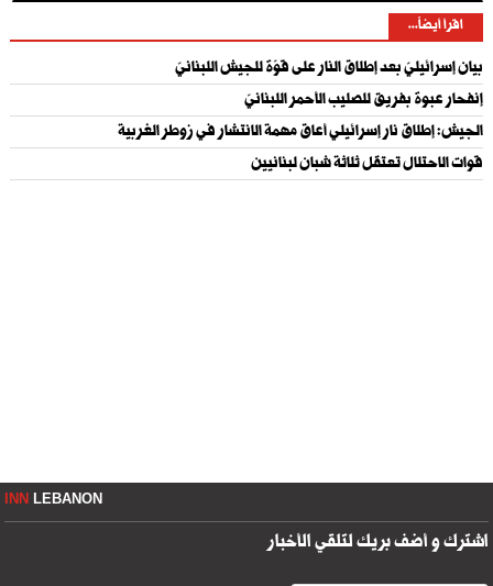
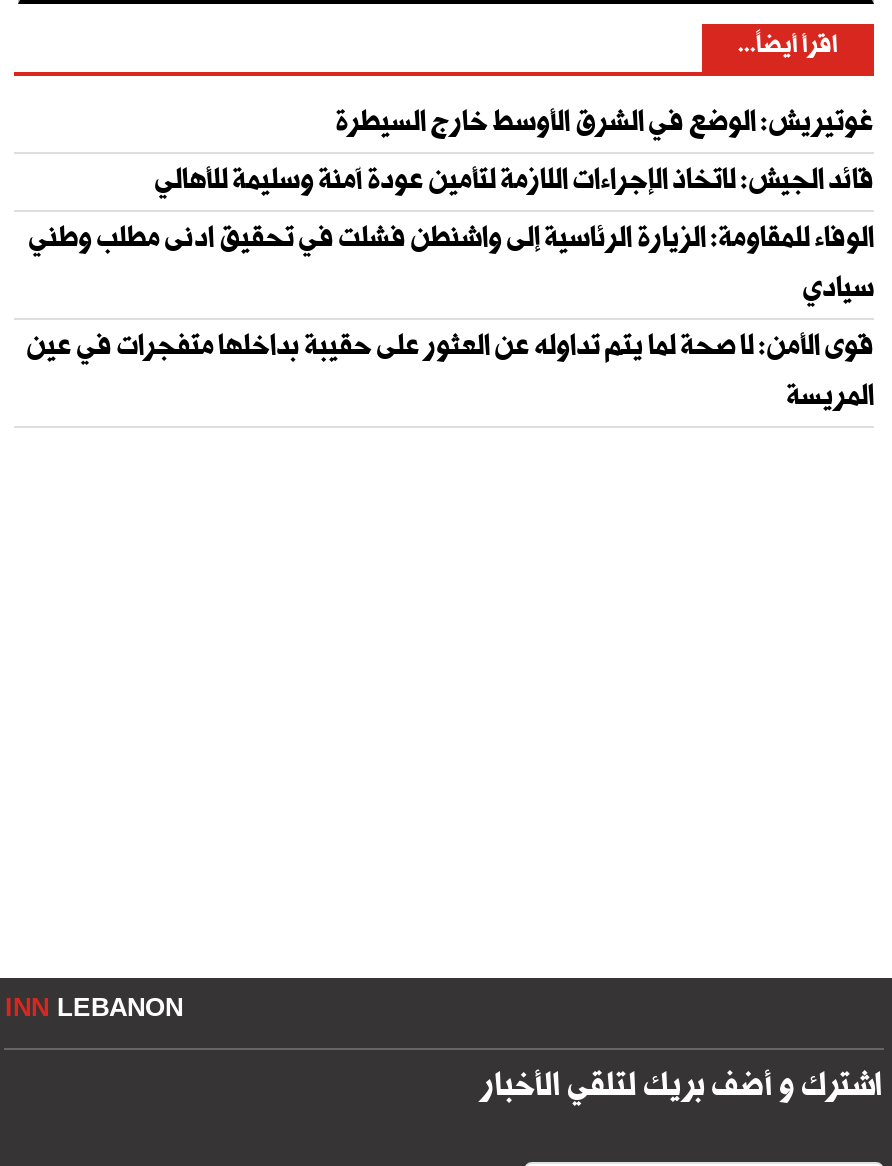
[120,58,485,175] بيان إسرائيليّ بعد إطلاق النار على قوّة للجيش اللبنانيّ | إنفحار عبوة بفريق للصليب الأحمر اللبنانيّ | الجيش: إطلاق نار إسرائيلي أعاق مهمة الانتشار في زوطر الغربية | قوات الاحتلال تعتقل ثلاثة شبان لبنانيين -> [30,105,878,419] غوتيريش: الوضع في الشرق الأوسط خارج السيطرة | قائد الجيش: لاتخاذ الإجراءات اللازمة لتأمين عودة آمنة وسليمة للأهالي | الوفاء للمقاومة: الزيارة الرئاسية إلى واشنطن فشلت في تحقيق ادنى مطلب وطني | سيادي | قوى الأمن: لا صحة لما يتم تداوله عن العثور على حقيبة بداخلها متفجرات في عين | المريسة

